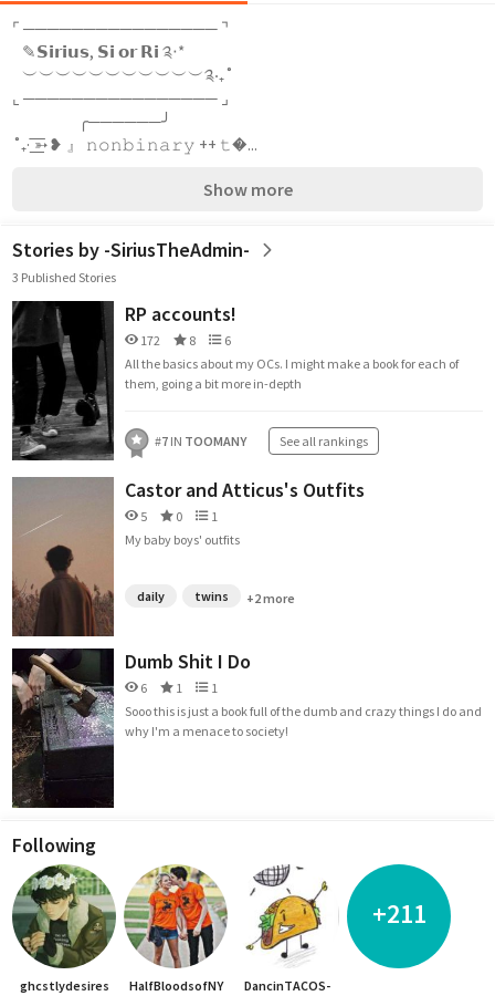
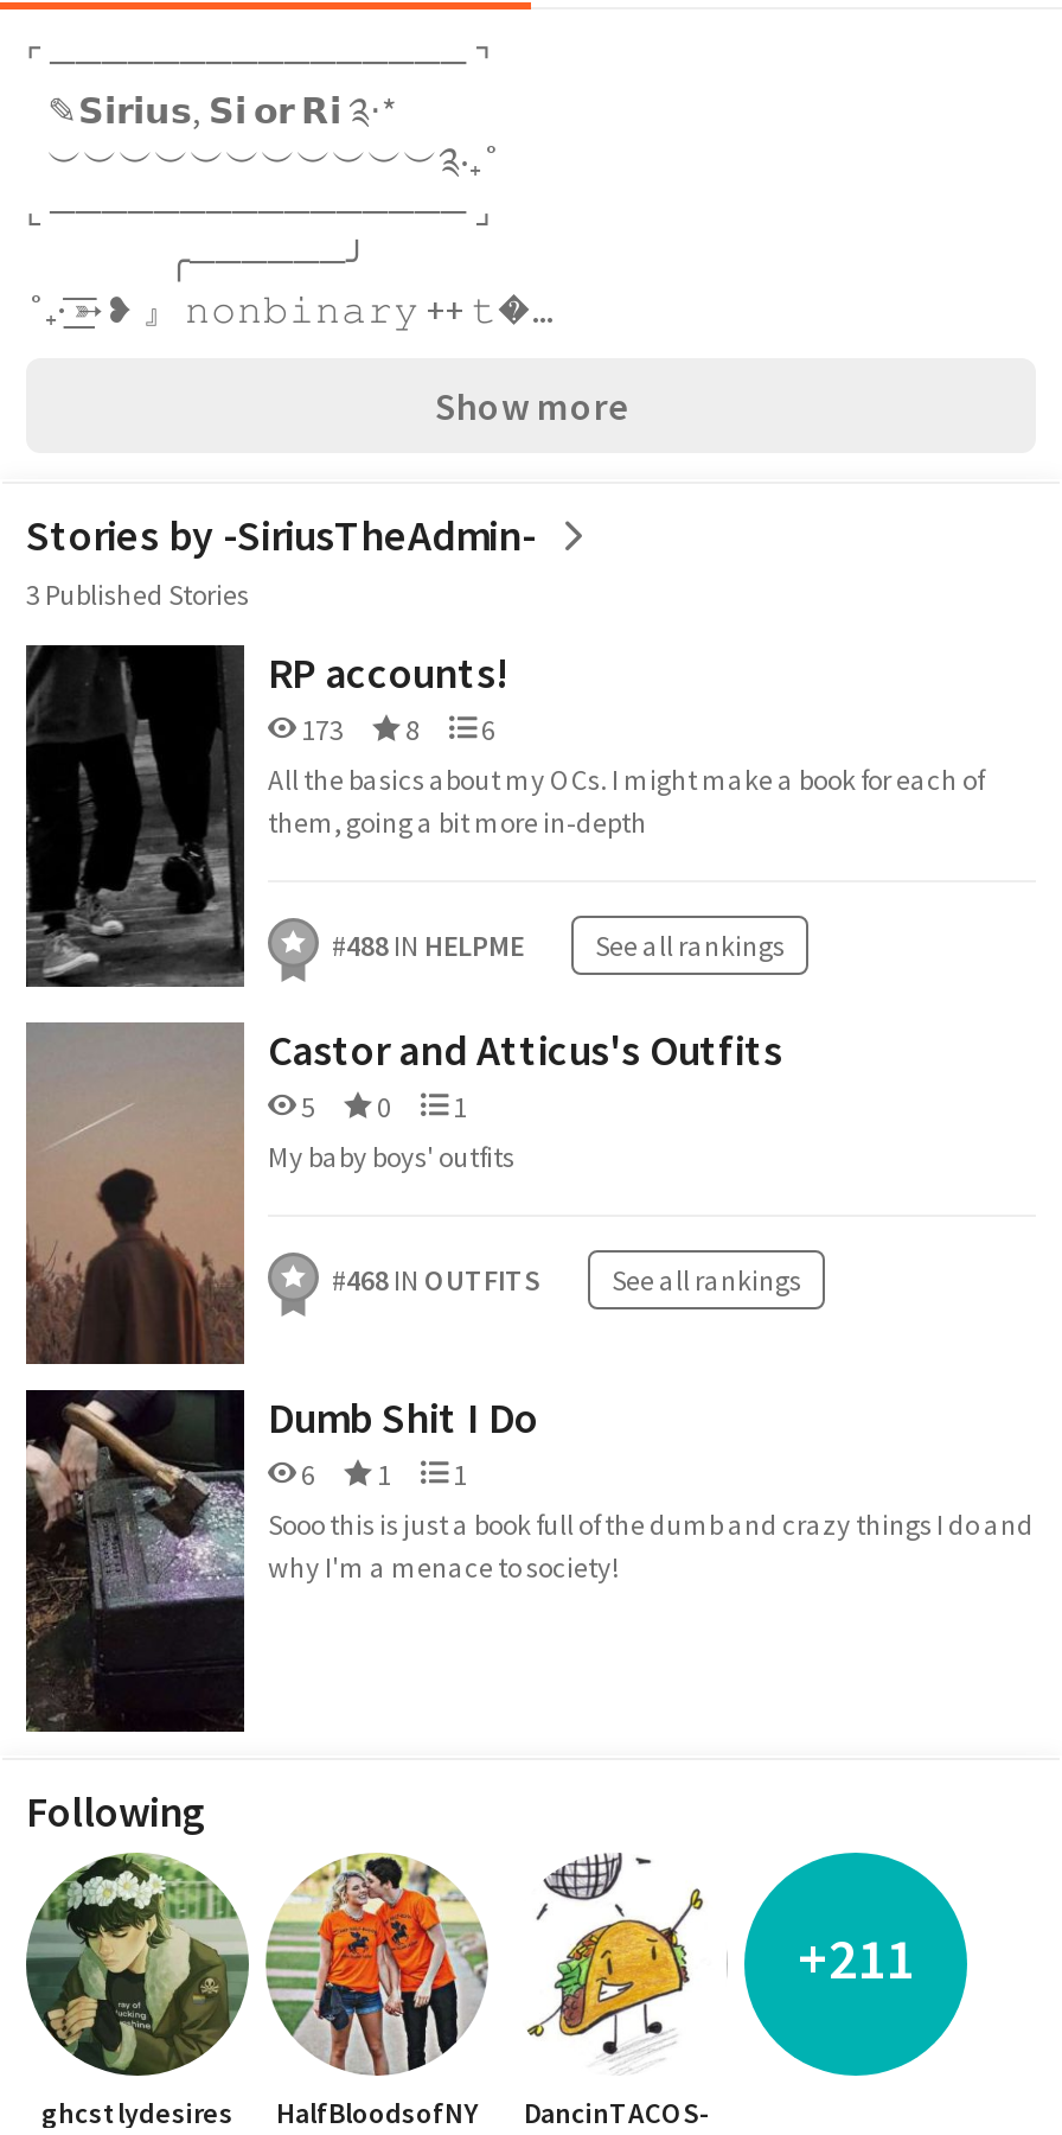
[138,332,231,349] 172 8 6 -> [296,712,495,747] 173 8 6
[155,433,368,449] #7 IN TOOMANY See all rankings -> [332,928,785,963] #488 IN HELPME See all rankings
[137,588,295,606] daily | twins | +2 more -> [332,1262,801,1298] #468 IN OUTFITS | See all rankings

